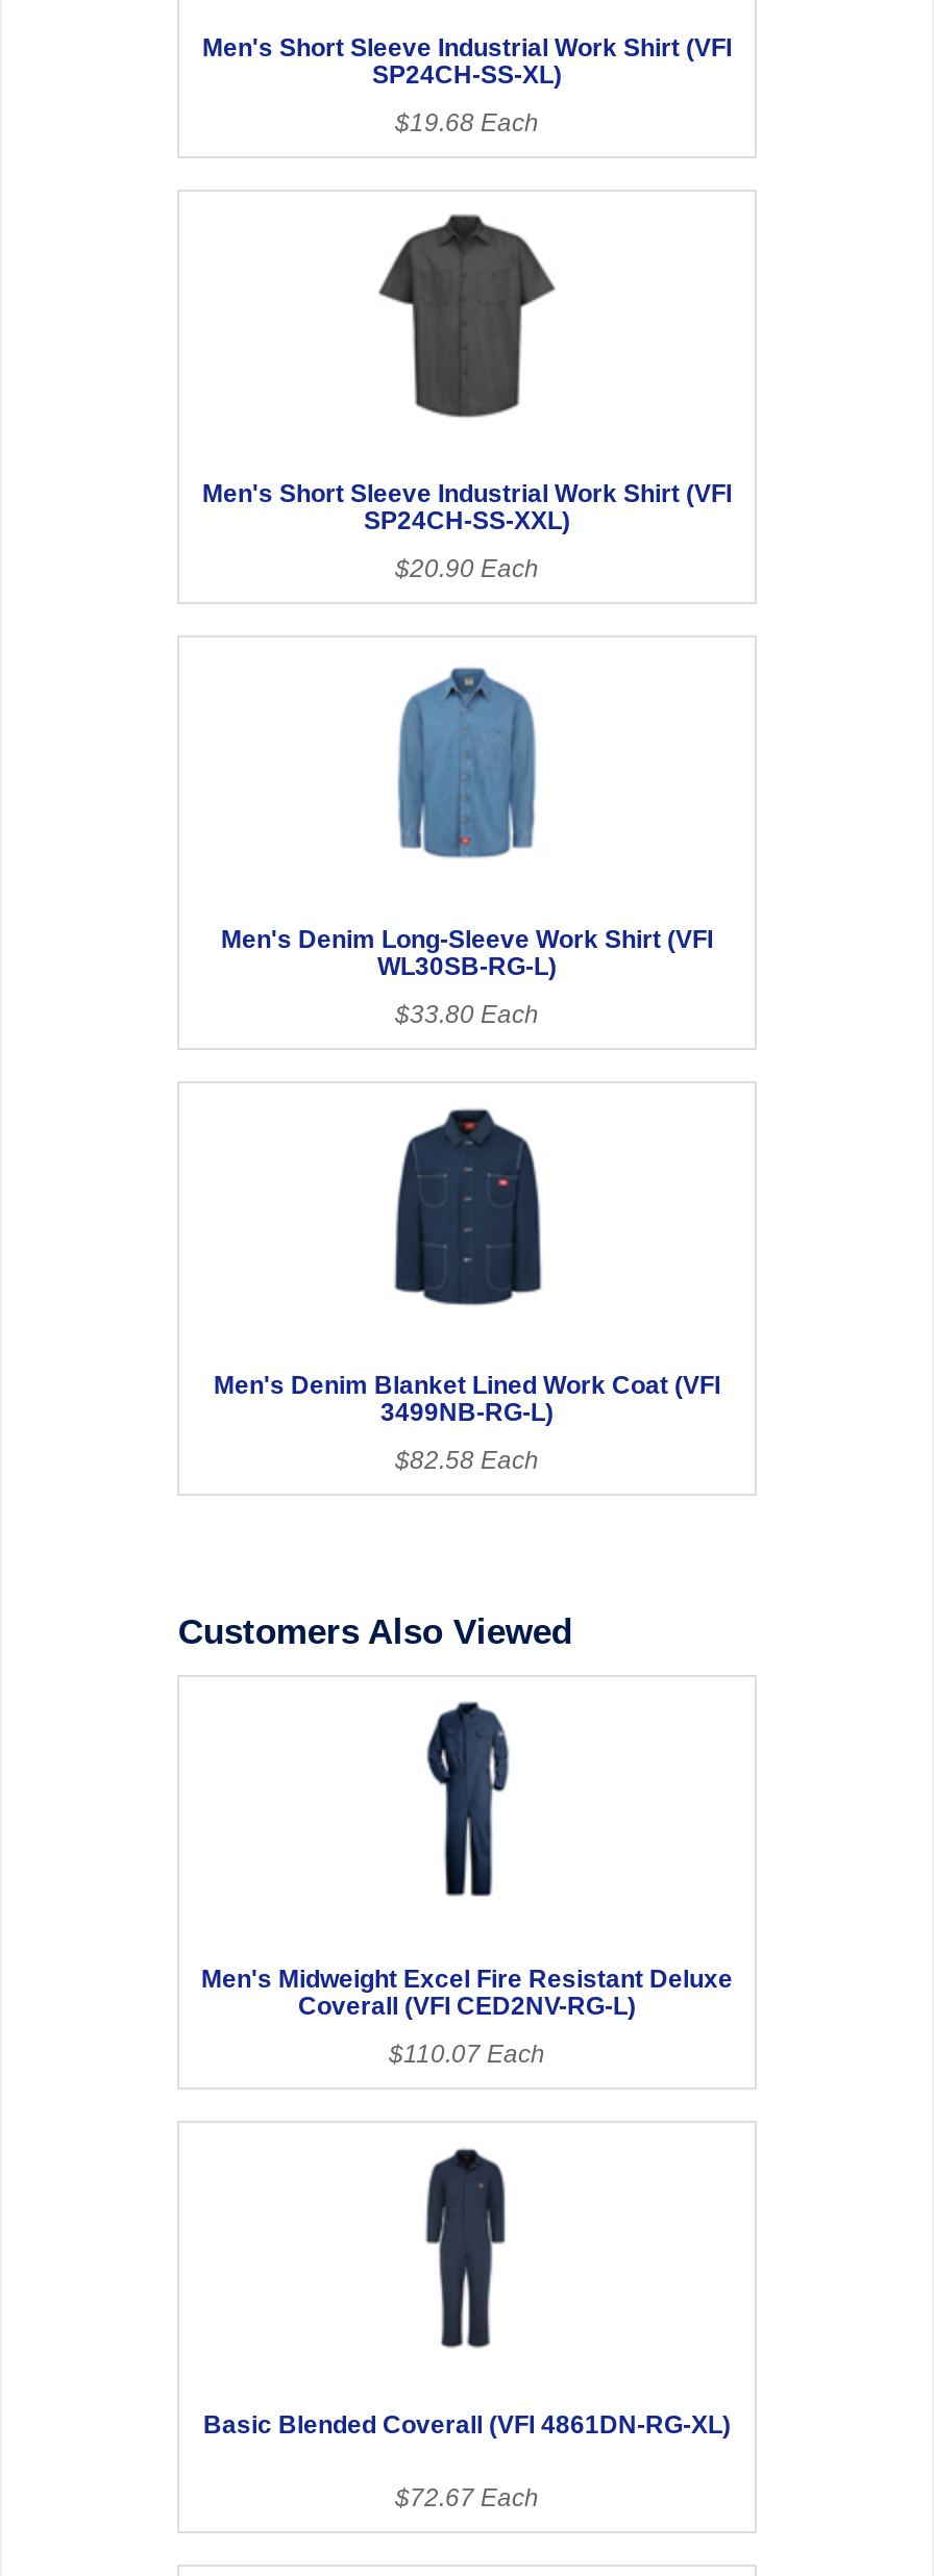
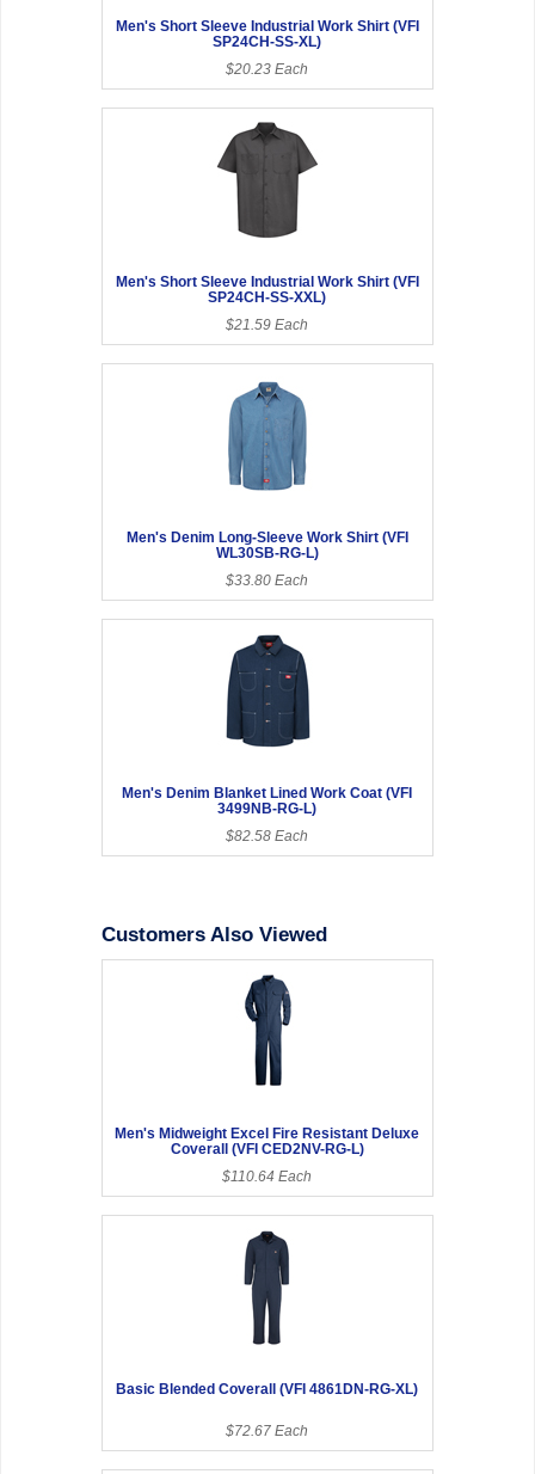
[395,109,539,138] $19.68 Each -> [226,61,309,78] $20.23 Each
[395,555,539,584] $20.90 Each -> [226,317,309,334] $21.59 Each
[389,2040,545,2069] $110.07 Each -> [223,1169,312,1185] $110.64 Each

